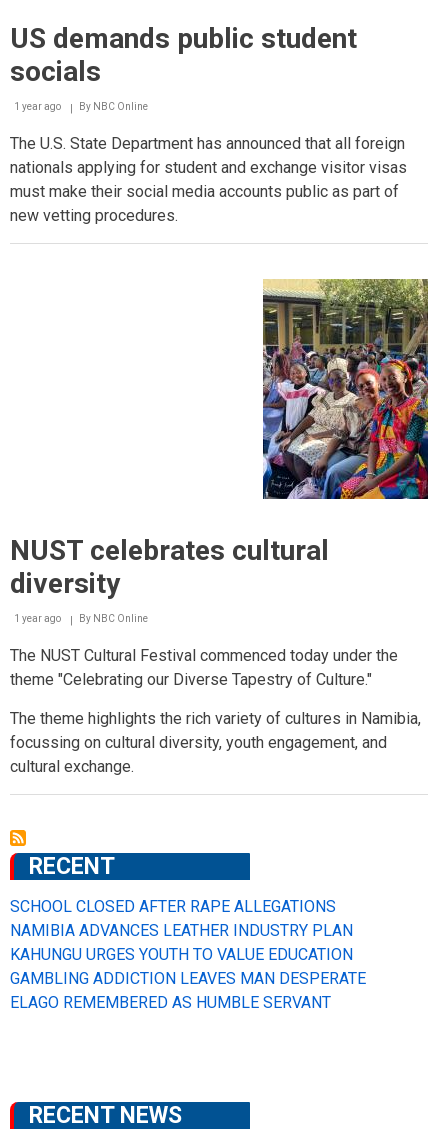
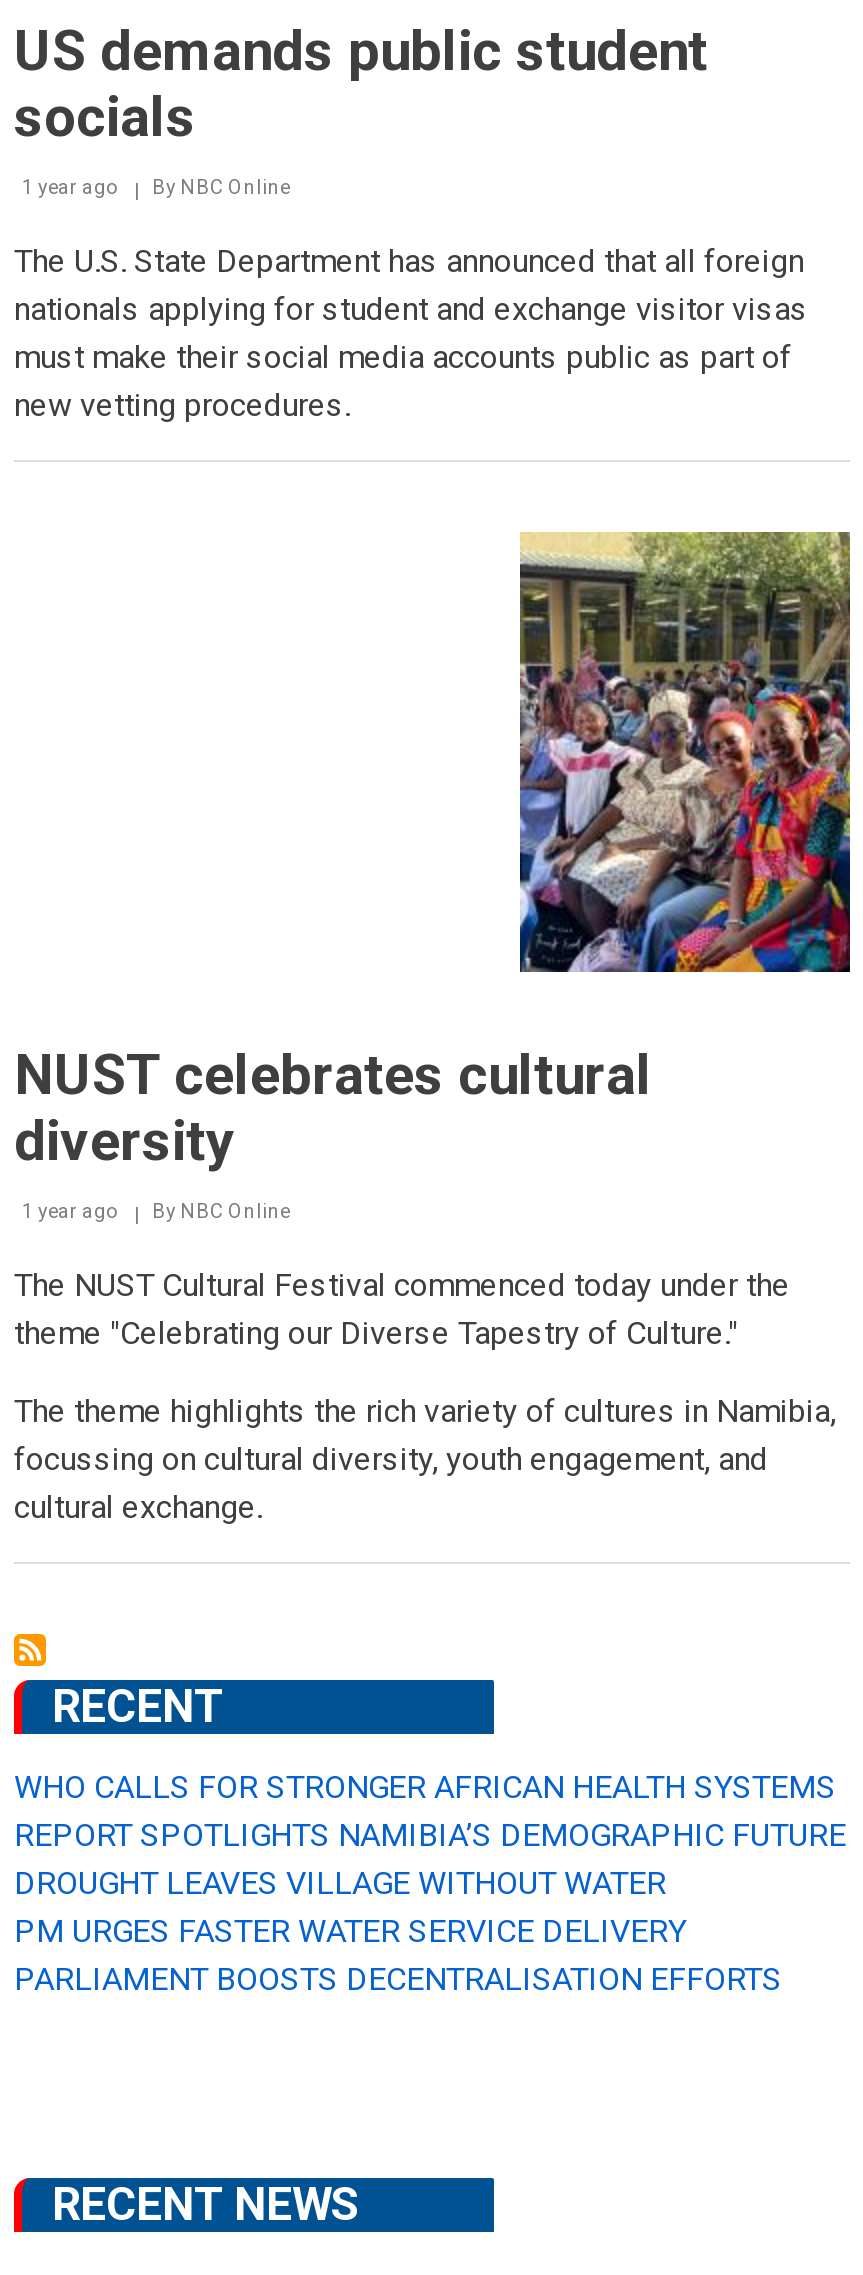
[10,897,366,1012] SCHOOL CLOSED AFTER RAPE ALLEGATIONS | NAMIBIA ADVANCES LEATHER INDUSTRY PLAN | KAHUNGU URGES YOUTH TO VALUE EDUCATION | GAMBLING ADDICTION LEAVES MAN DESPERATE | ELAGO REMEMBERED AS HUMBLE SERVANT -> [14,1768,846,1998] WHO CALLS FOR STRONGER AFRICAN HEALTH SYSTEMS | REPORT SPOTLIGHTS NAMIBIA’S DEMOGRAPHIC FUTURE | DROUGHT LEAVES VILLAGE WITHOUT WATER | PM URGES FASTER WATER SERVICE DELIVERY | PARLIAMENT BOOSTS DECENTRALISATION EFFORTS

